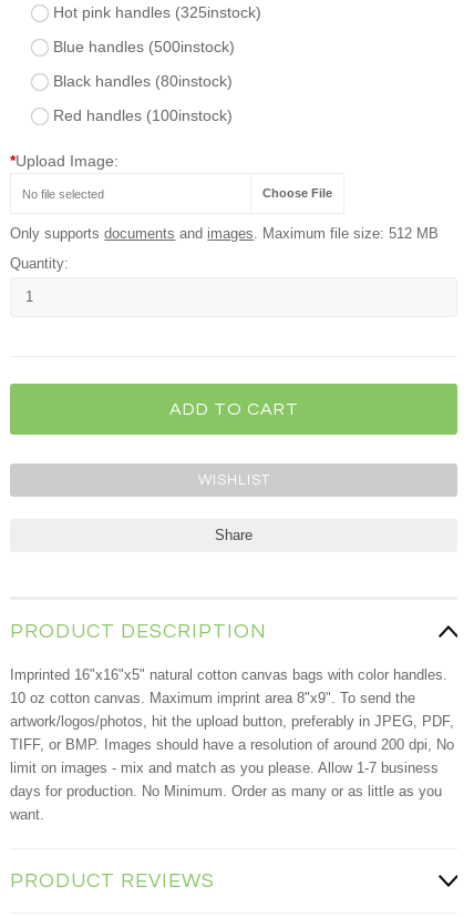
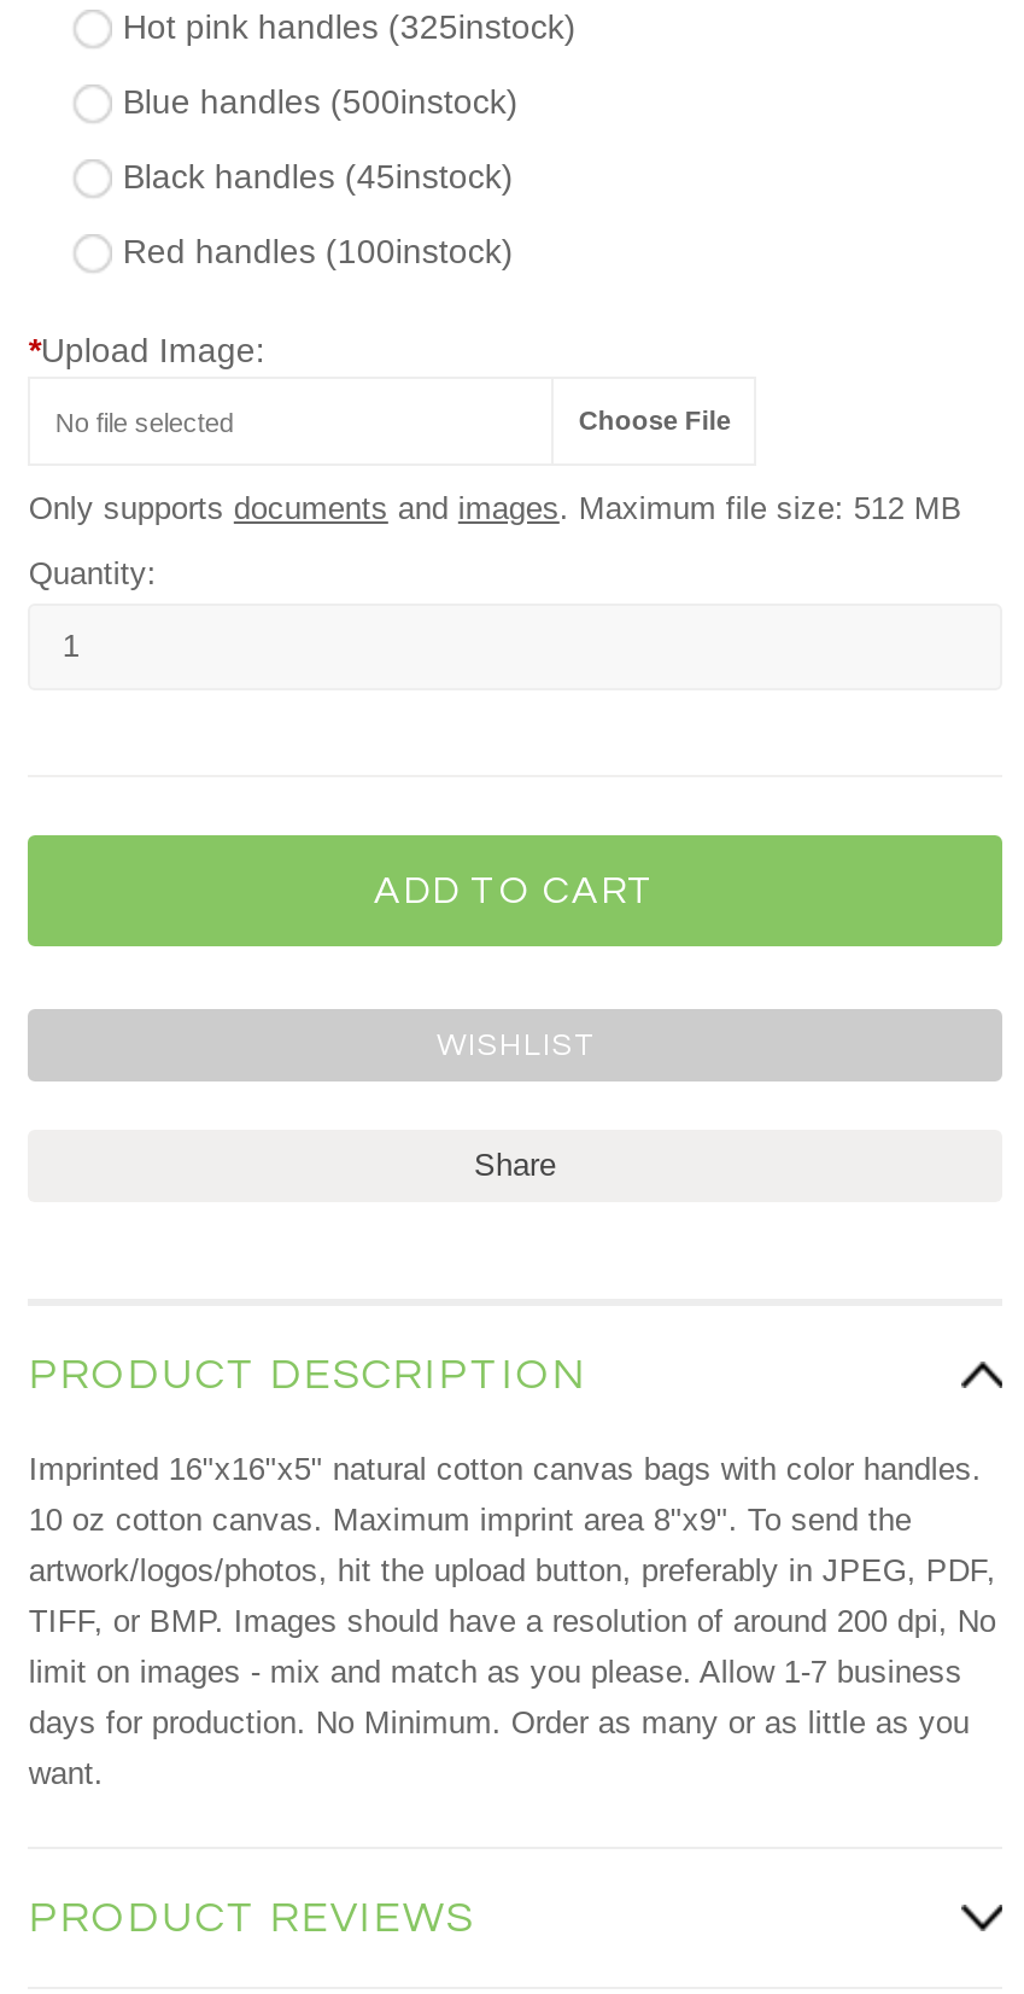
[54,72,233,90] Black handles (80instock) -> [123,157,514,196] Black handles (45instock)

